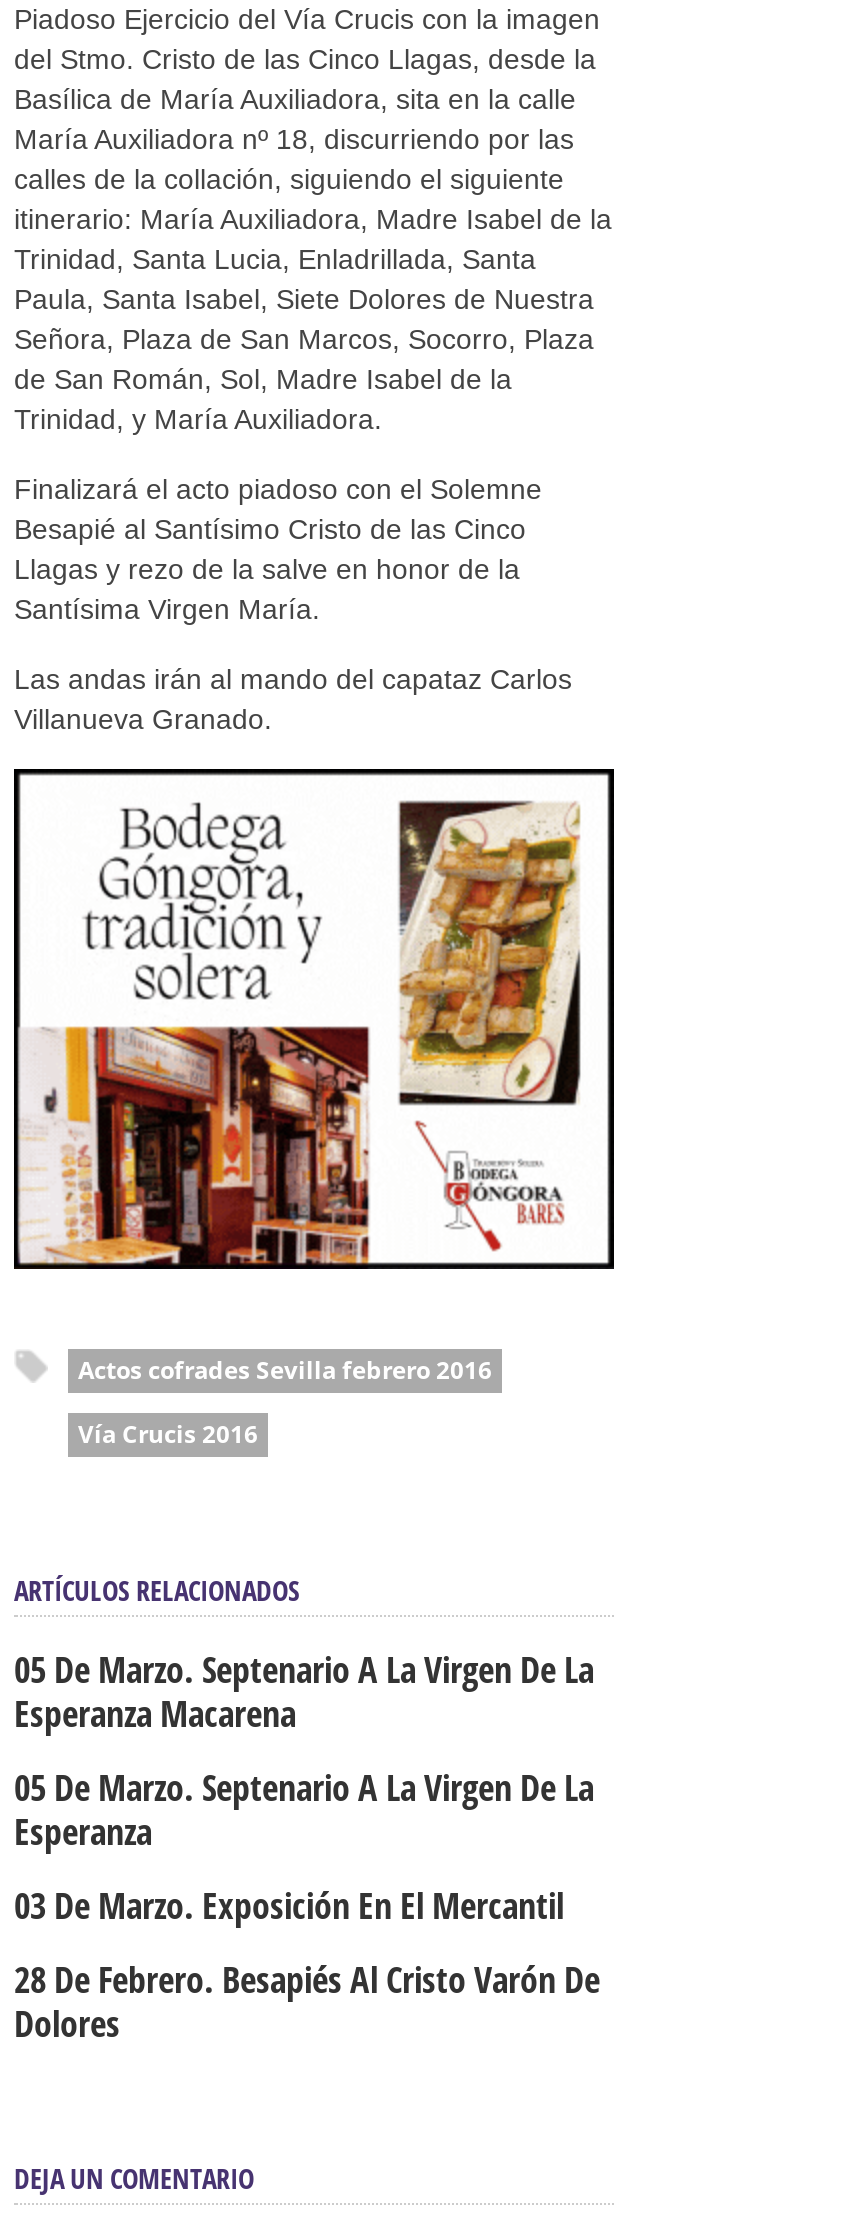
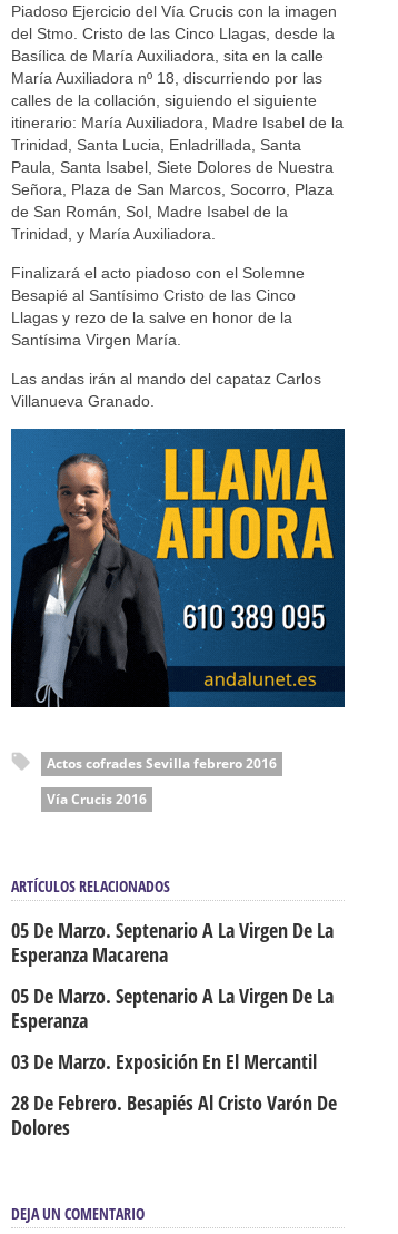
[12,766,614,1272] [image] -> [10,429,345,708] [image]

